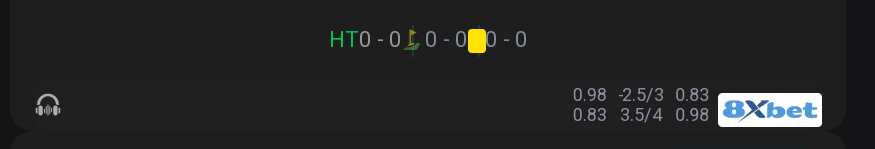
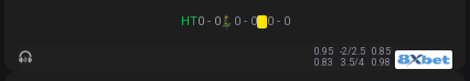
[573,85,709,105] 0.98 -2.5/3 0.83 -> [315,46,390,57] 0.95 -2/2.5 0.85

